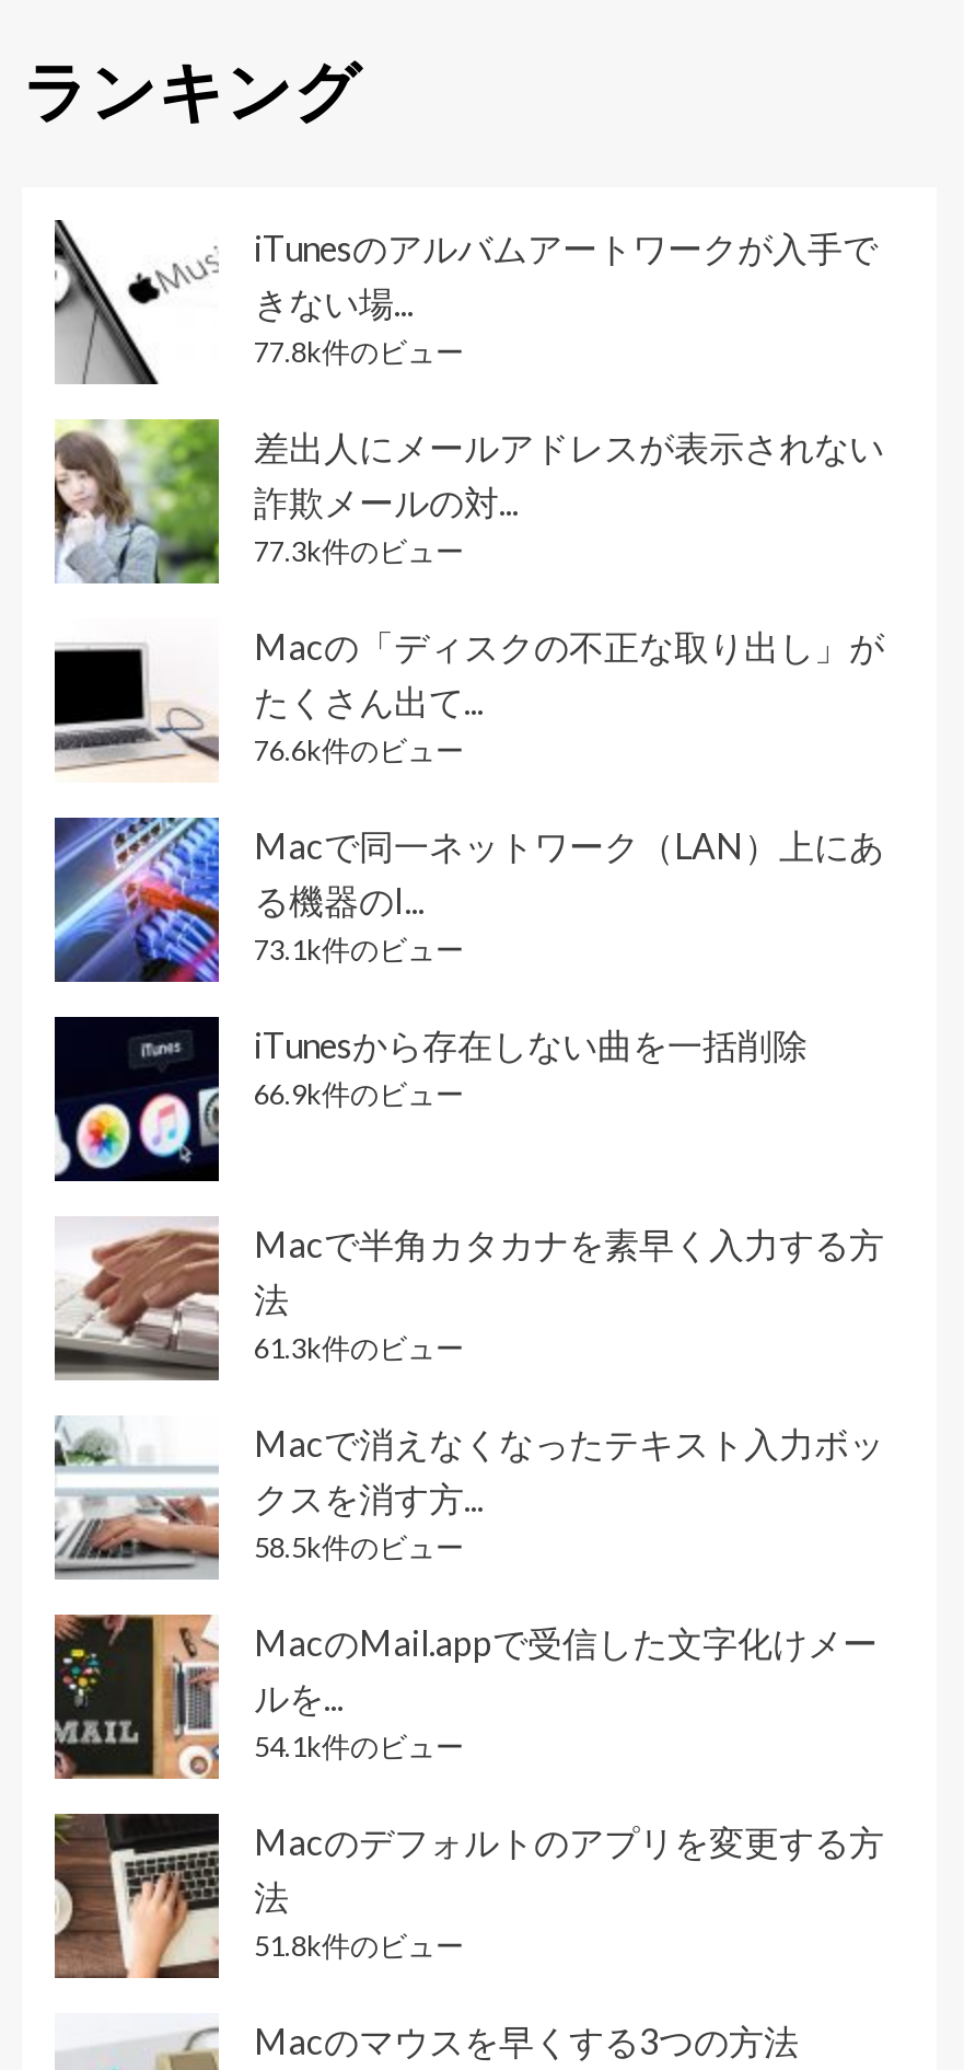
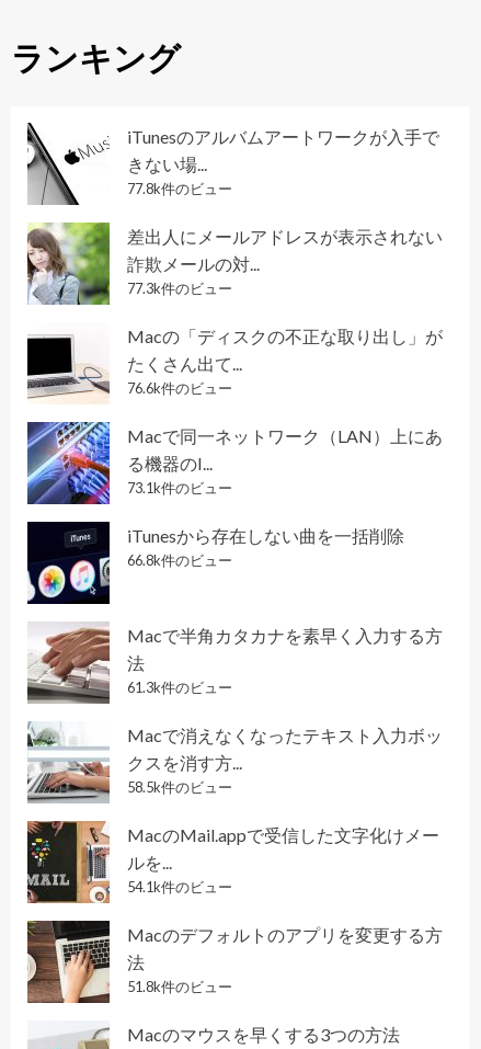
[254,1077,464,1112] 66.9k件のビュー -> [127,552,232,569] 66.8k件のビュー

